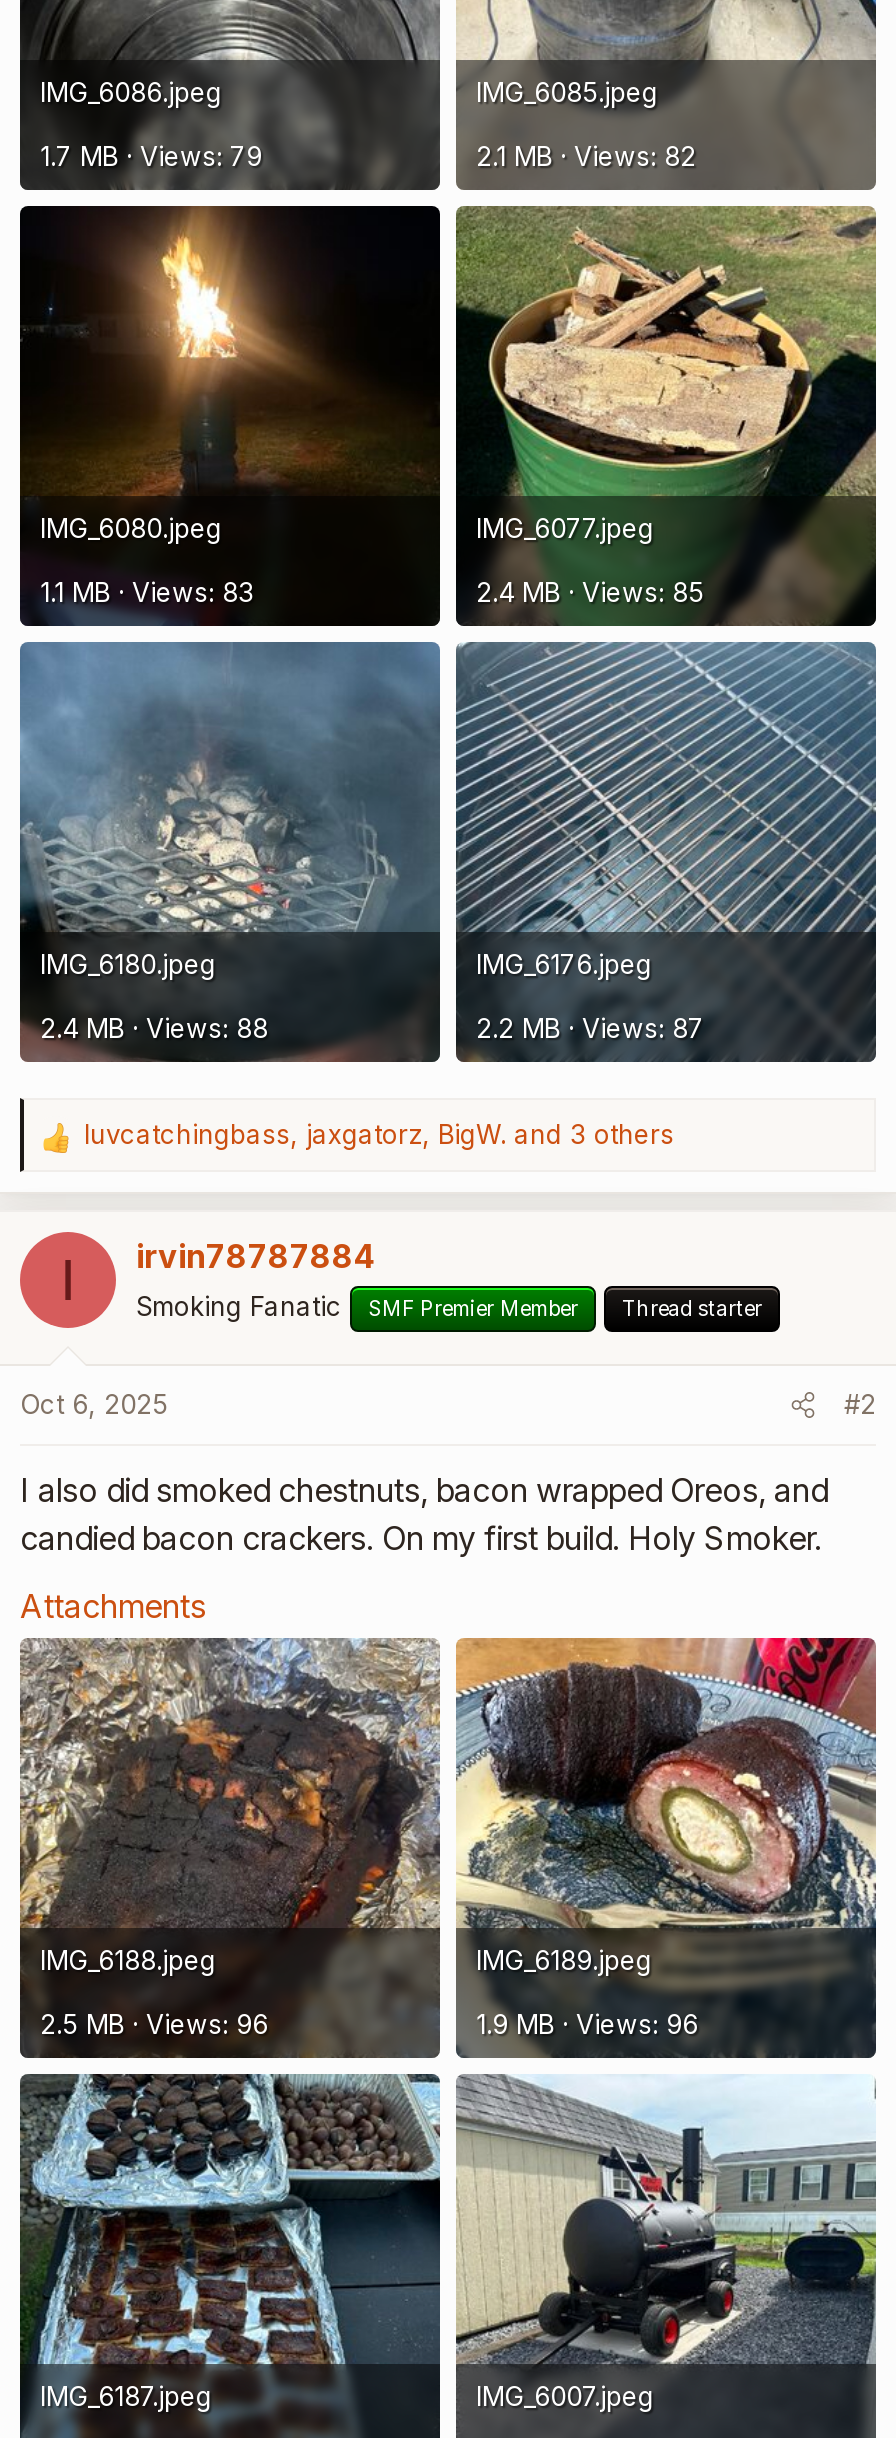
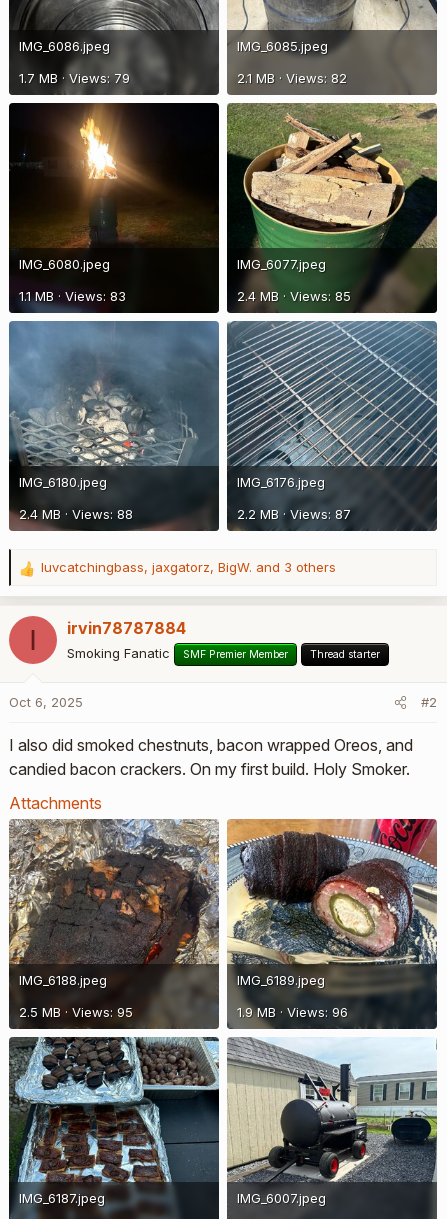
[40,2008,268,2040] 2.5 MB · Views: 96 -> [19,1004,133,1020] 2.5 MB · Views: 95

